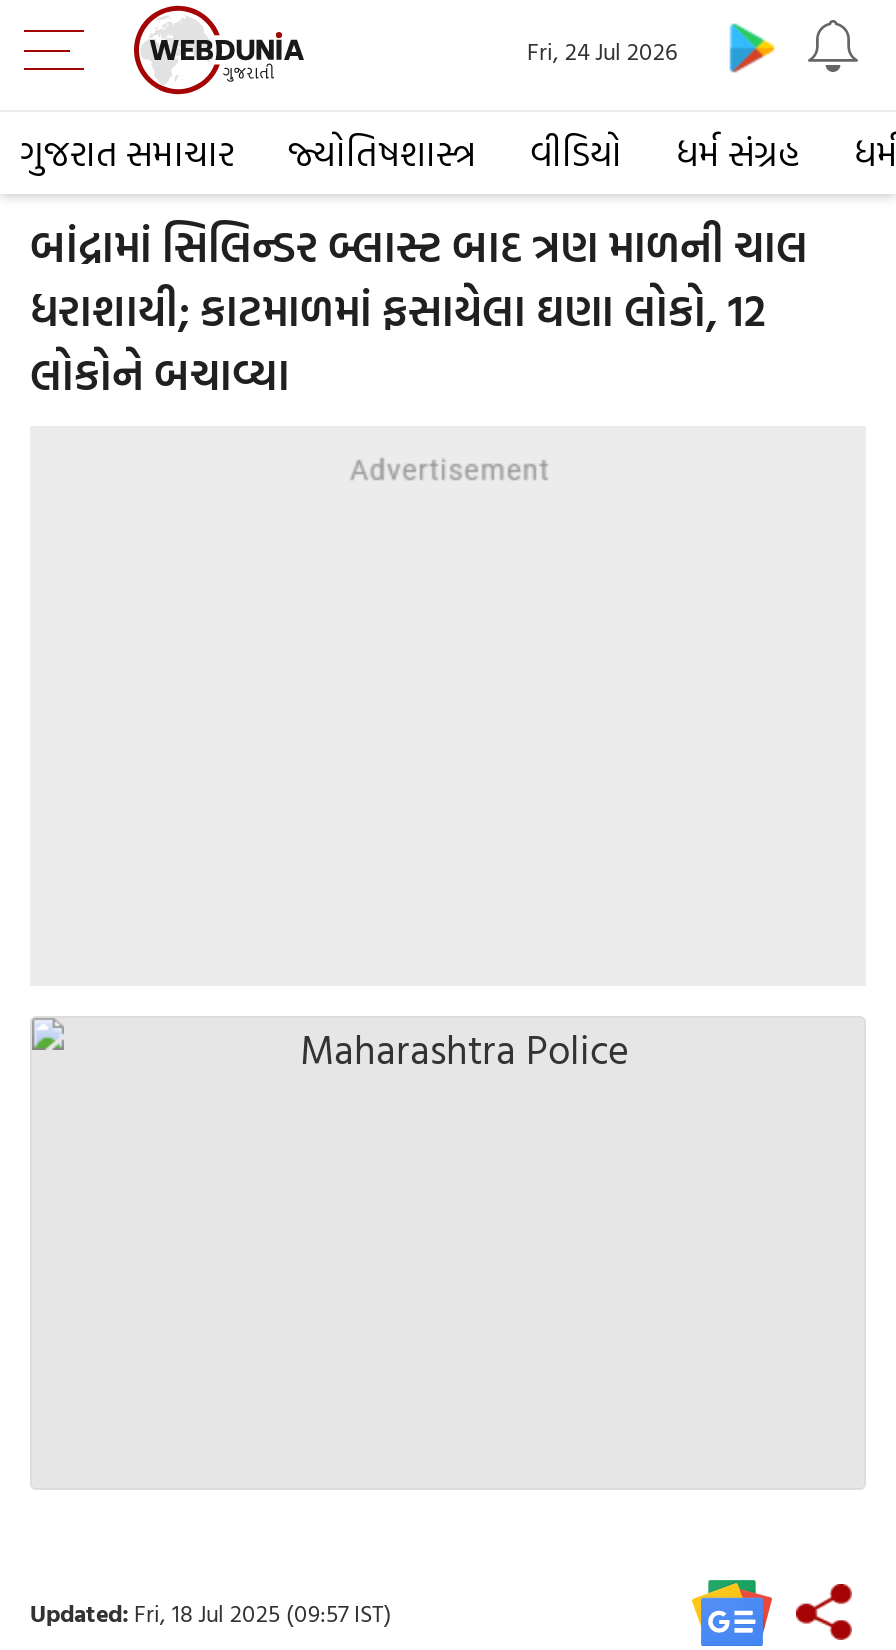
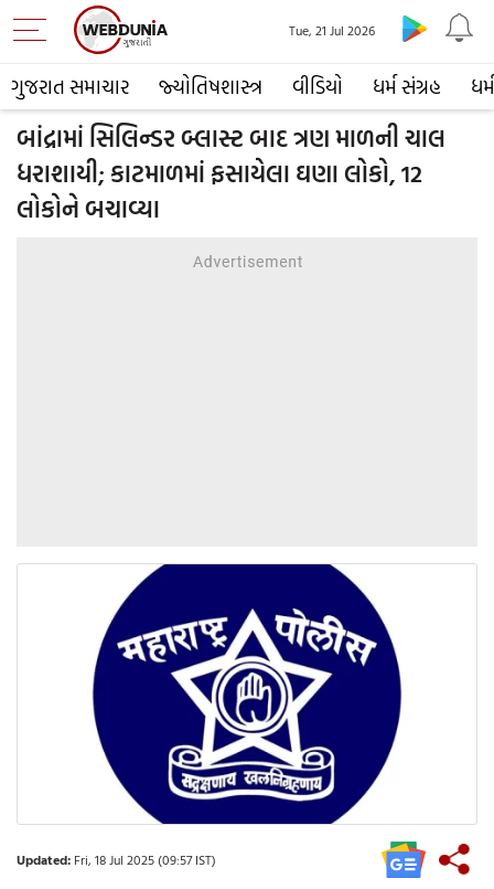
[527,32,677,68] Fri, 24 Jul 2026 -> [289,20,375,40] Tue, 21 Jul 2026
none -> [92,563,402,825] [image]

